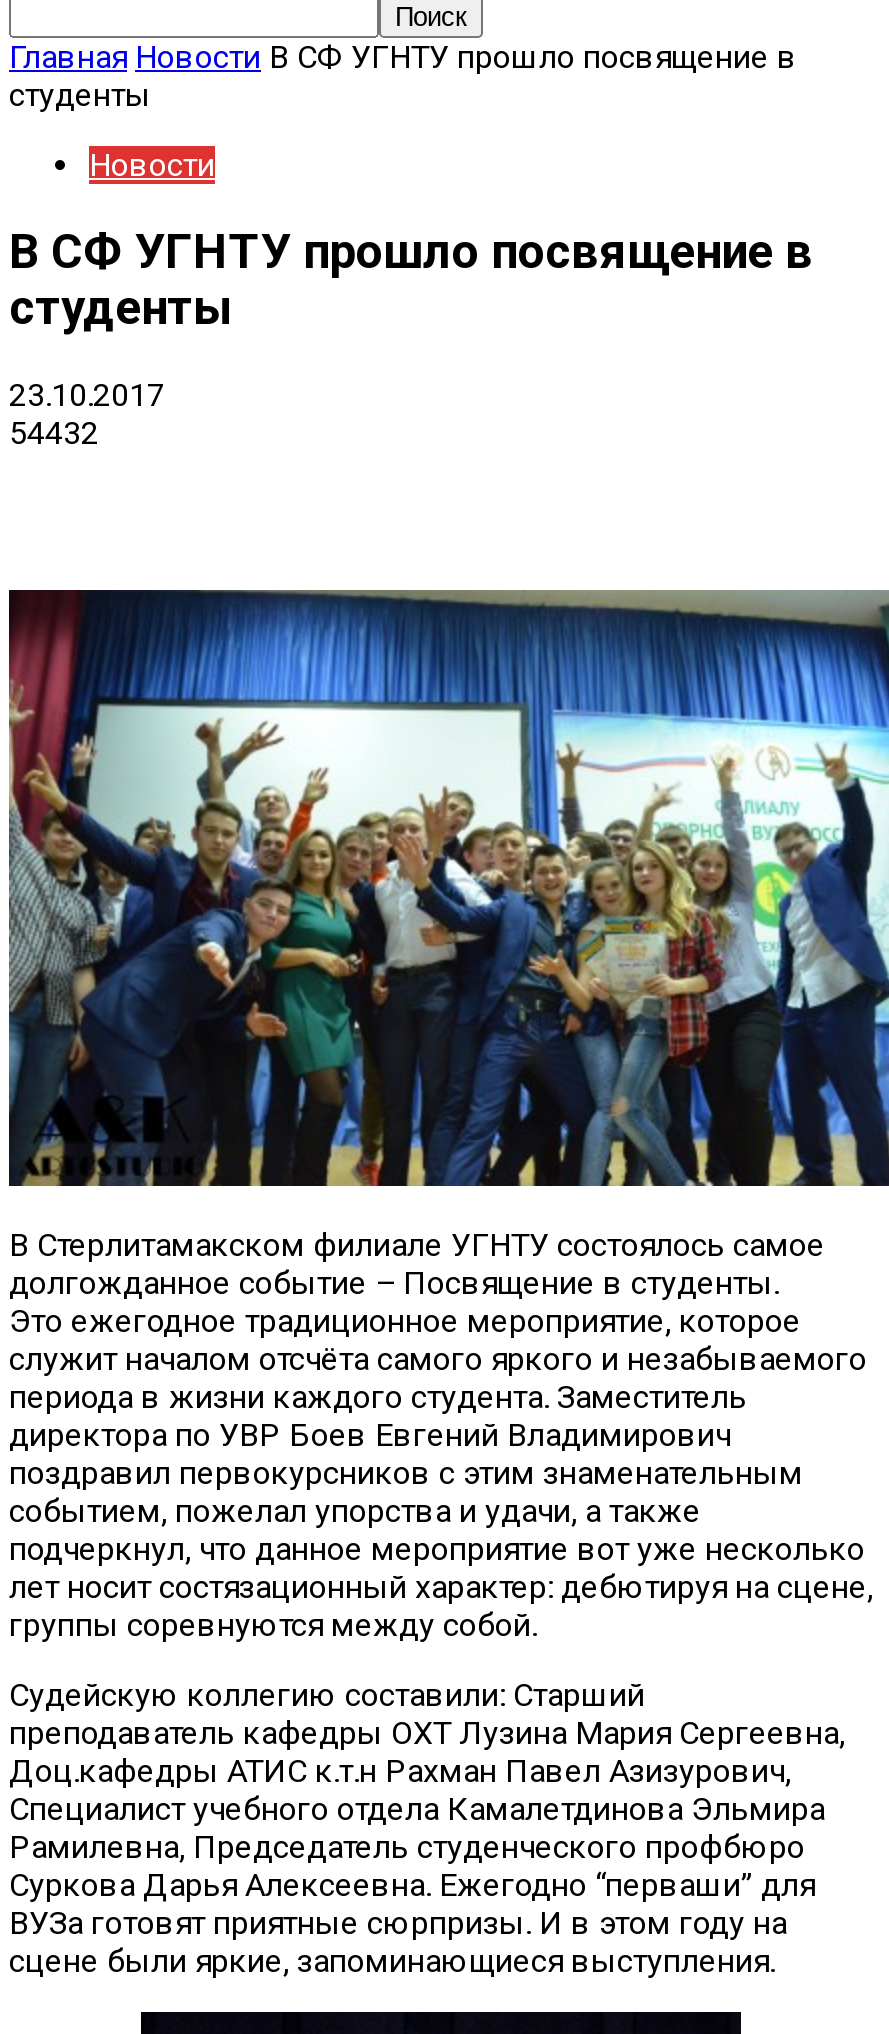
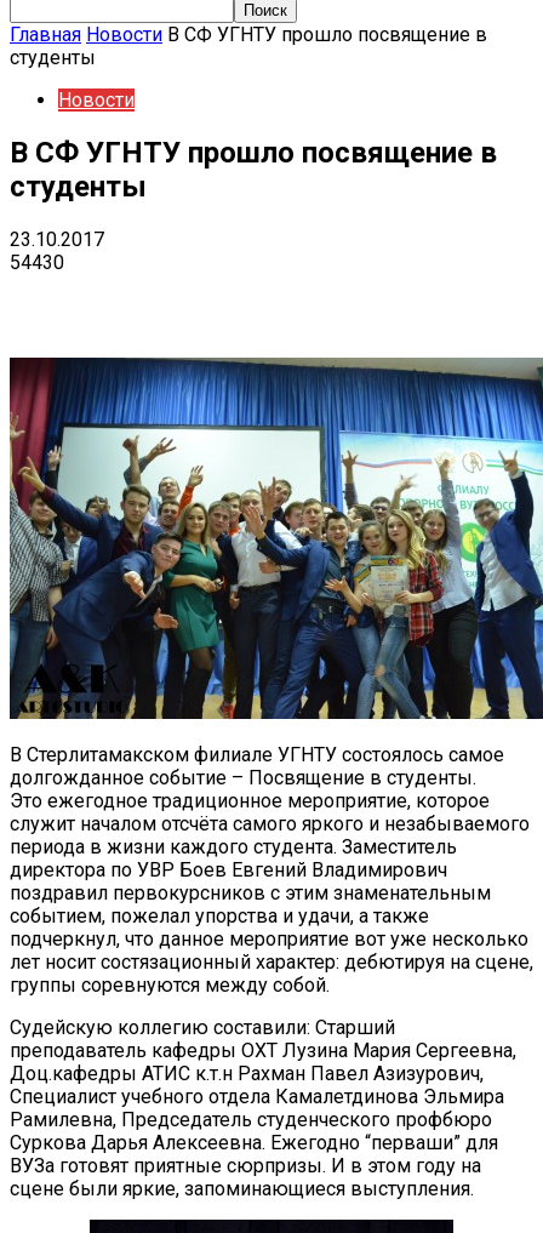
[9,414,99,452] 54432 -> [10,251,64,274] 54430

